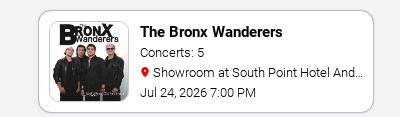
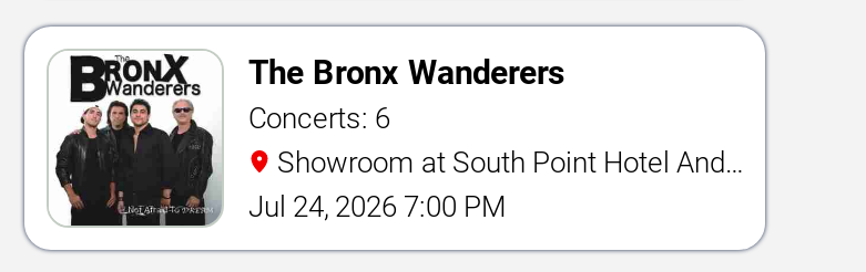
[140,45,204,60] Concerts: 5 -> [248,102,390,135] Concerts: 6

